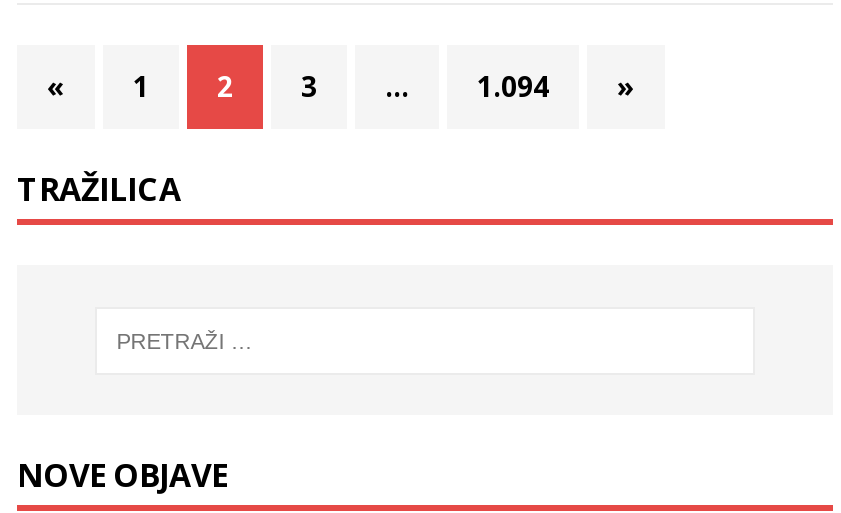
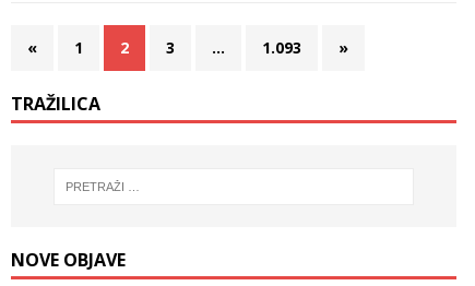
[477,67,549,105] 1.094 -> [262,37,301,58] 1.093

